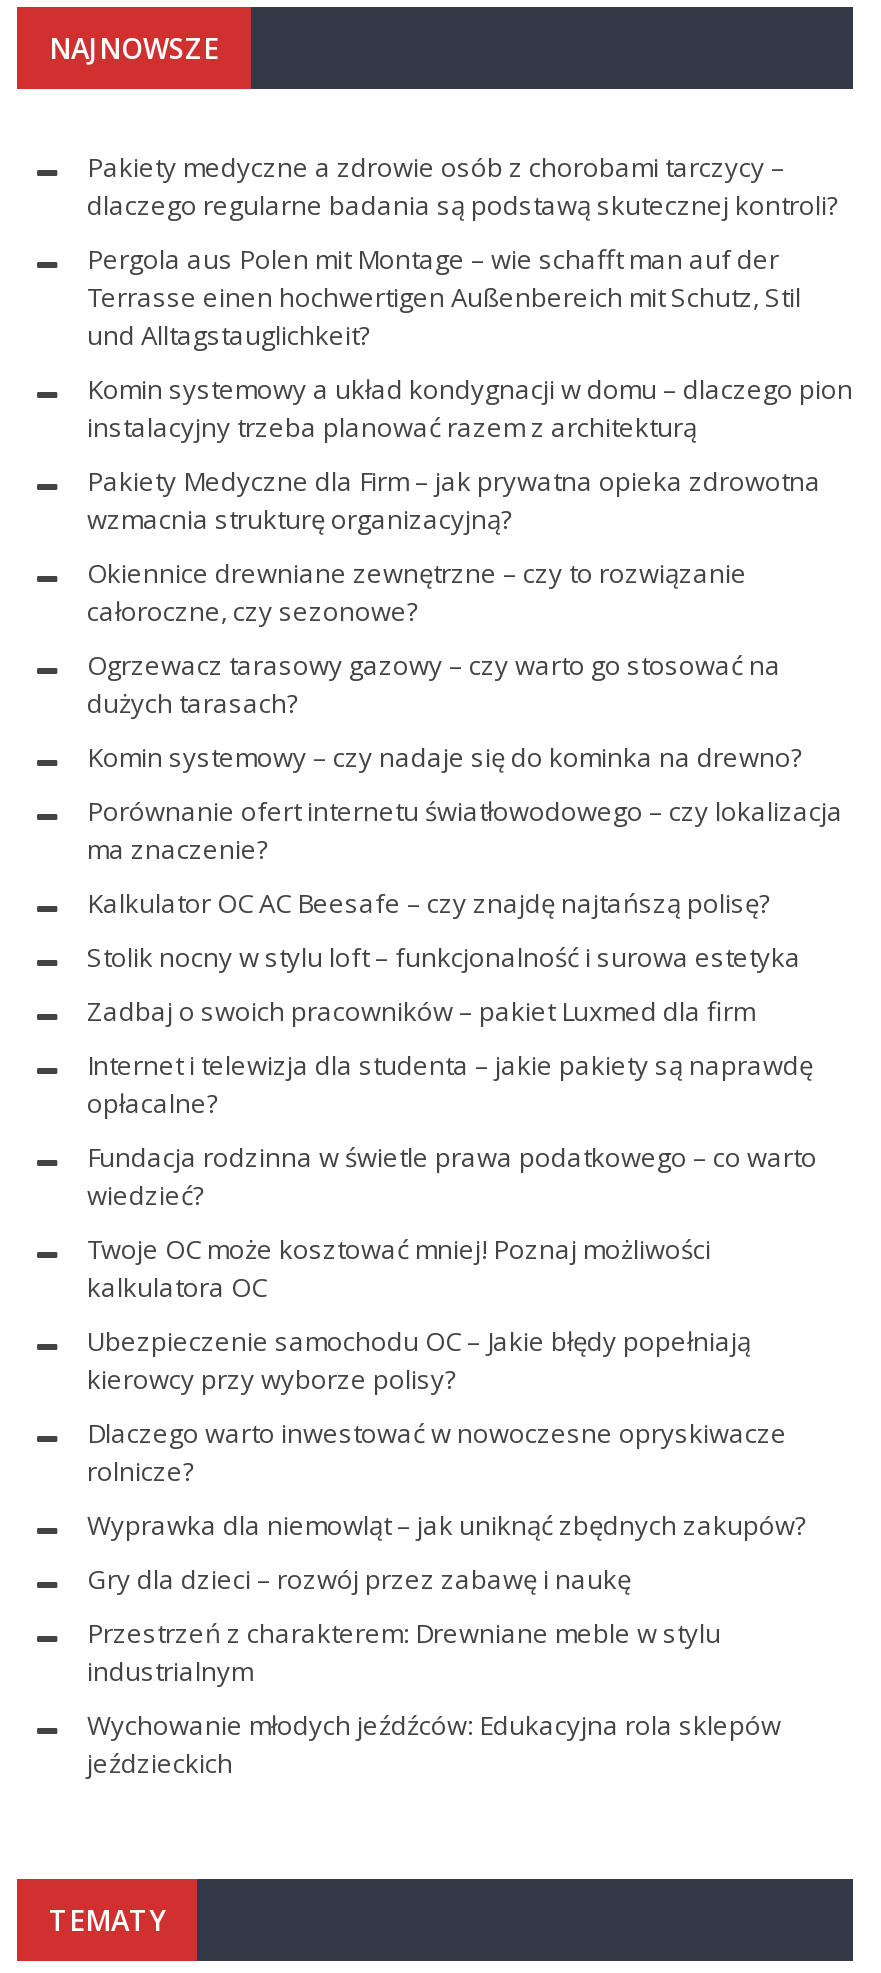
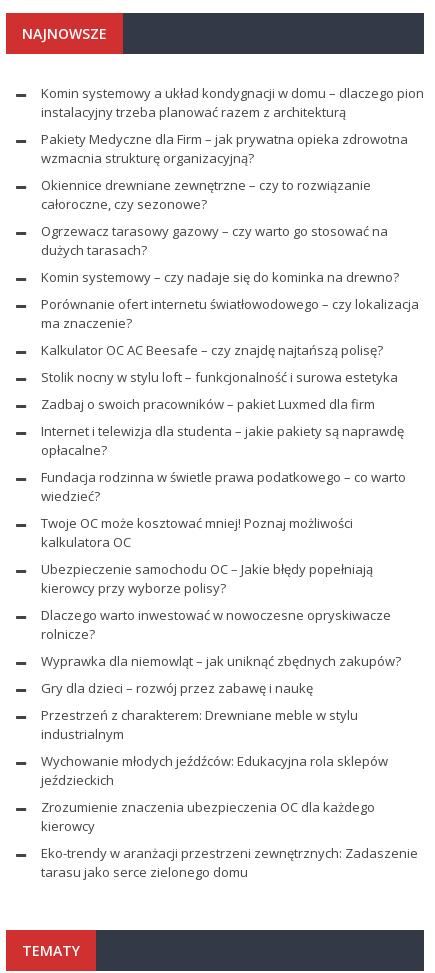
[87,150,839,354] Pakiety medyczne a zdrowie osób z chorobami tarczycy – | dlaczego regularne badania są podstawą skutecznej kontroli? | Pergola aus Polen mit Montage – wie schafft man auf der | Terrasse einen hochwertigen Außenbereich mit Schutz, Stil | und Alltagstauglichkeit? -> none
moved [87,372,853,1782] -> [41,84,424,789]: Komin systemowy a układ kondygnacji w domu – dlaczego pion | instalacyjny trzeba planować razem z architekturą | Pakiety Medyczne dla Firm – jak prywatna opieka zdrowotna | ... | Wychowanie młodych jeźdźców: Edukacyjna rola sklepów | jeździeckich
none -> [41,798,418,881] Zrozumienie znaczenia ubezpieczenia OC dla każdego | kierowcy | Eko-trendy w aranżacji przestrzeni zewnętrznych: Zadaszenie | tarasu jako serce zielonego domu

